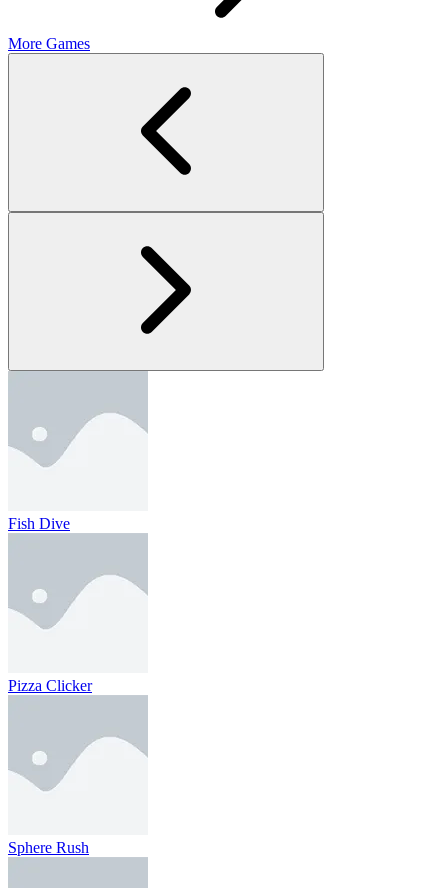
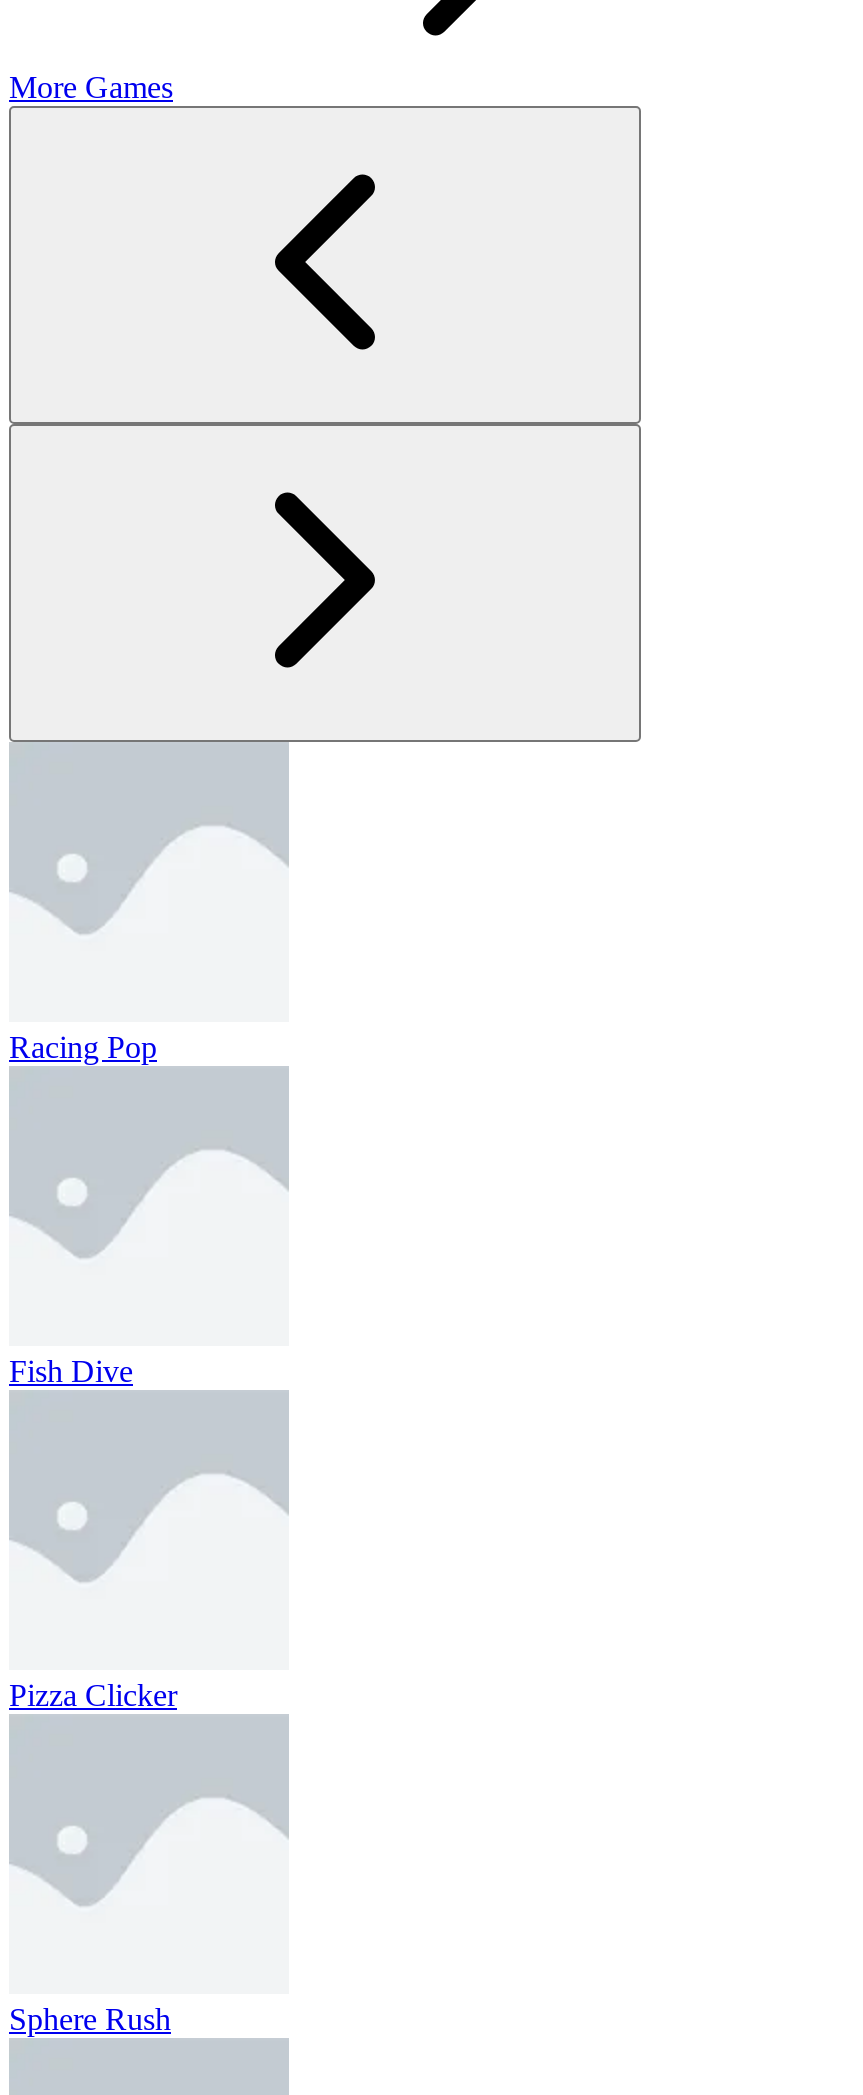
none -> [9,1030,157,1064] Racing Pop

